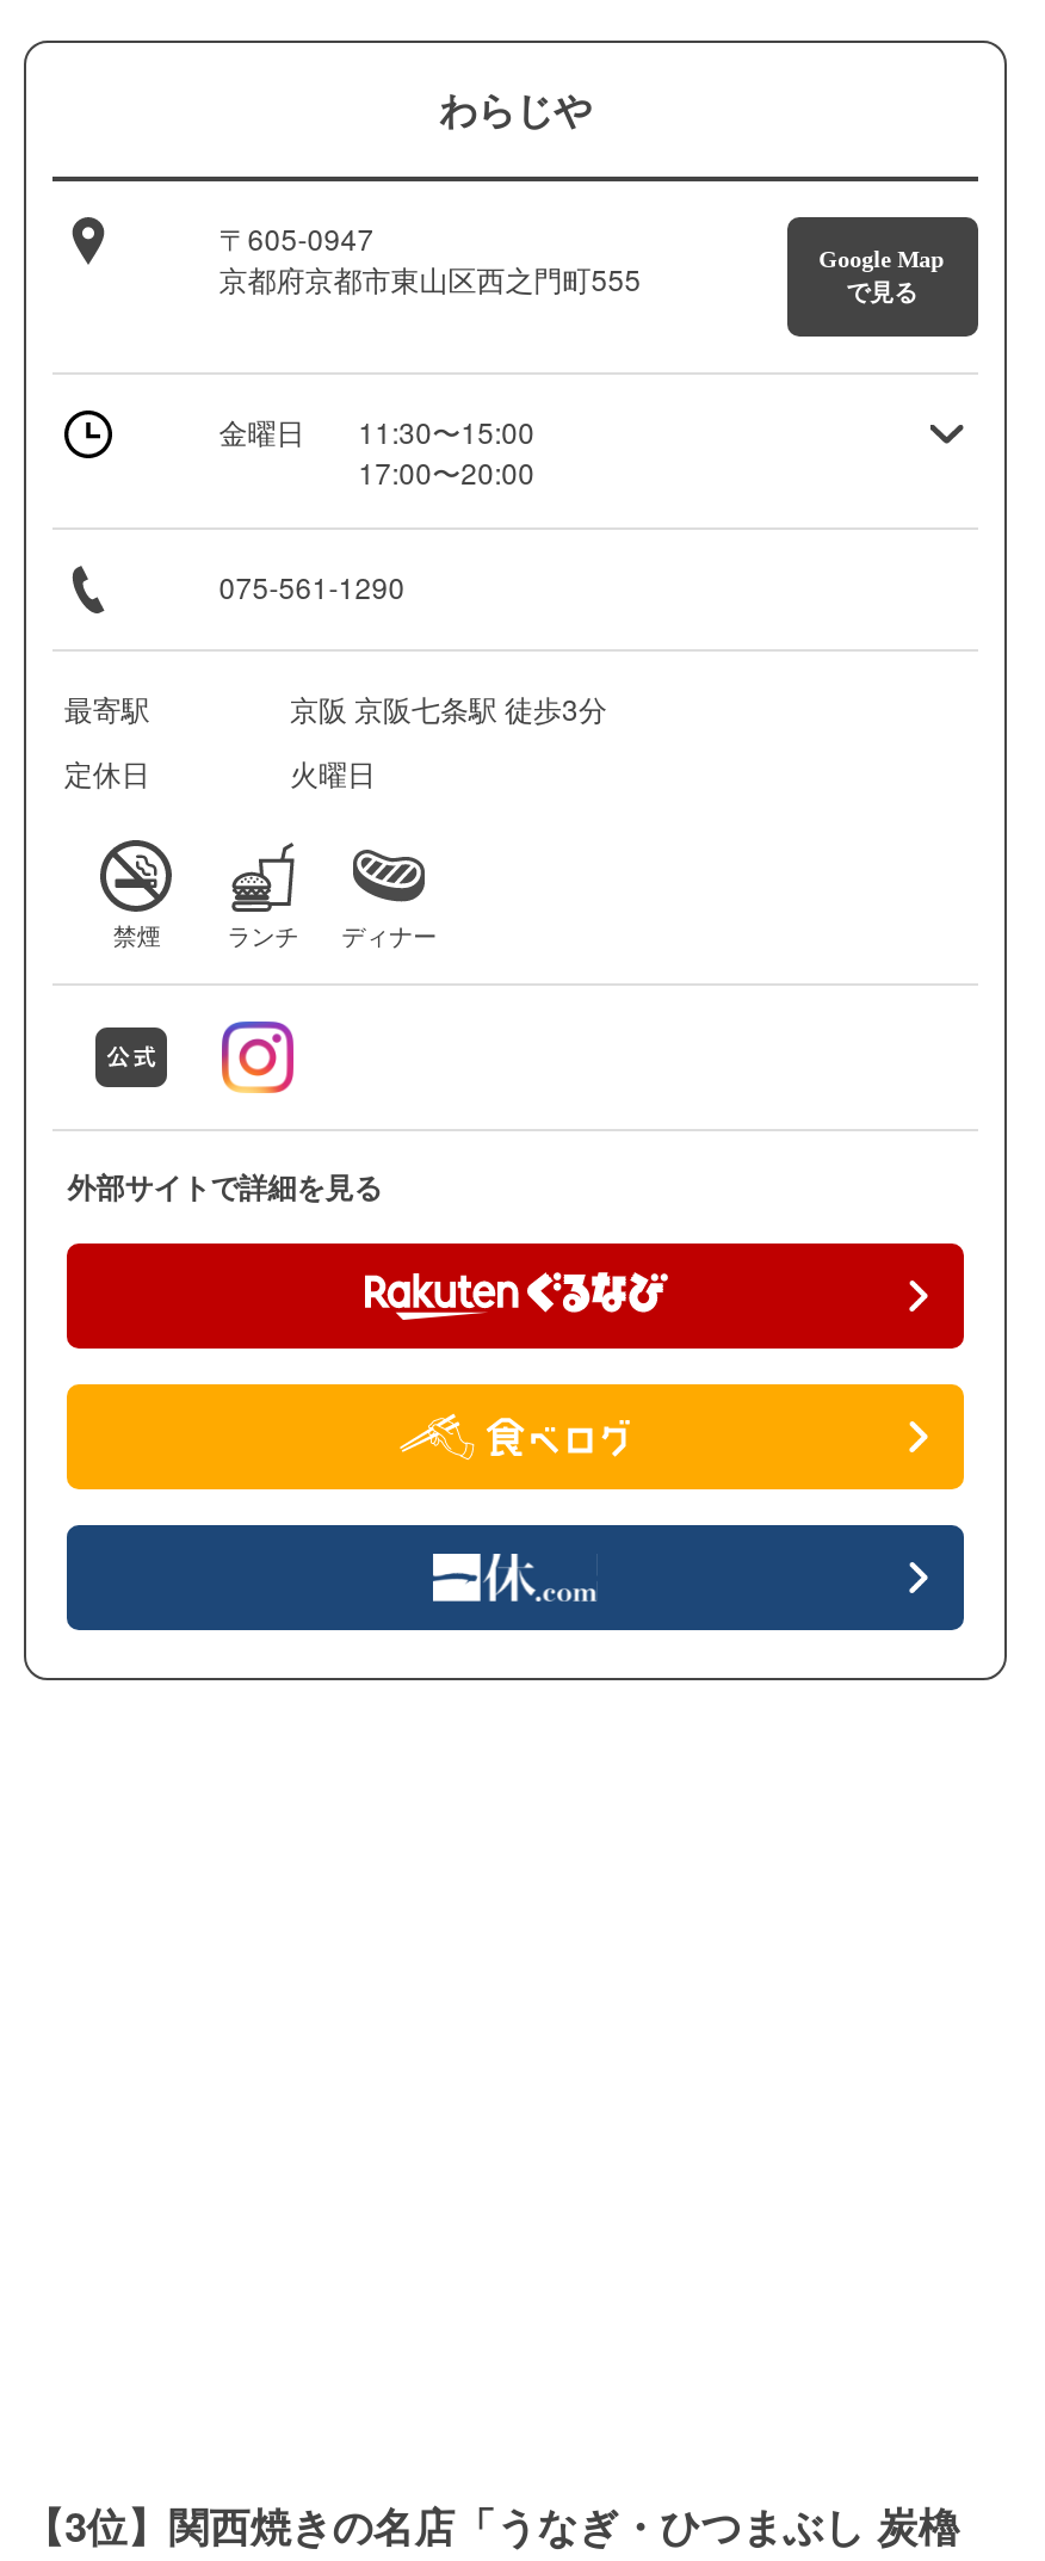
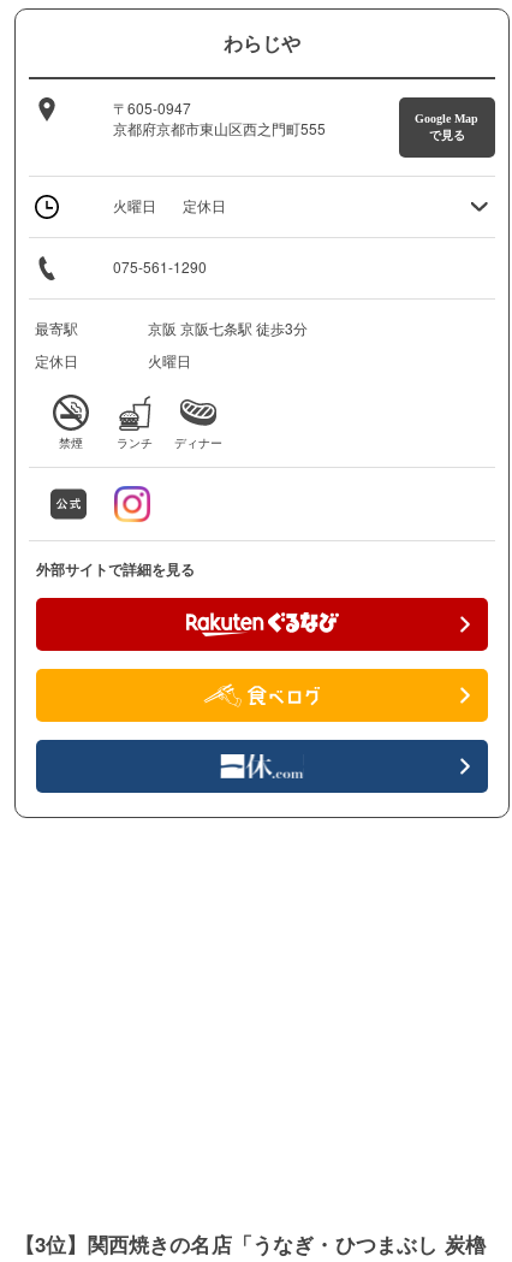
[219,411,535,493] 金曜日 | 11:30〜15:00 | 17:00〜20:00 -> [113,195,226,216] 火曜日 | 定休日

